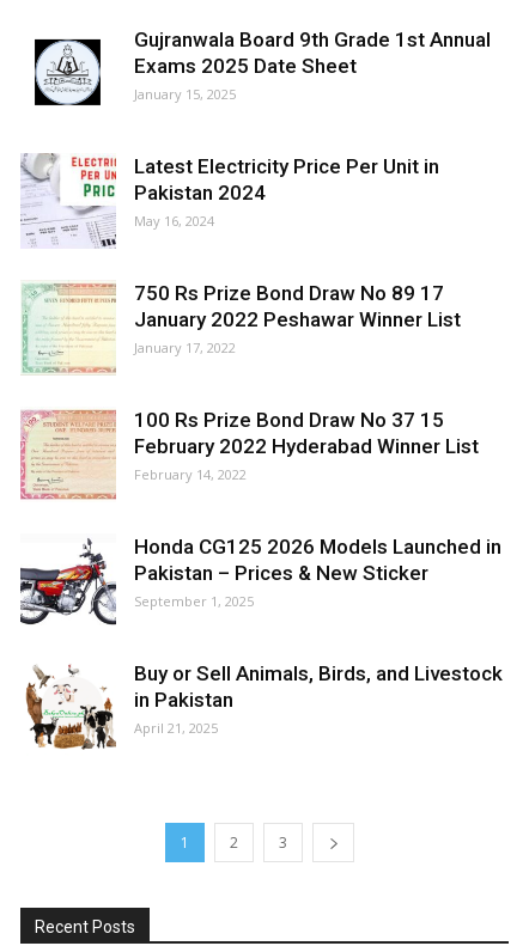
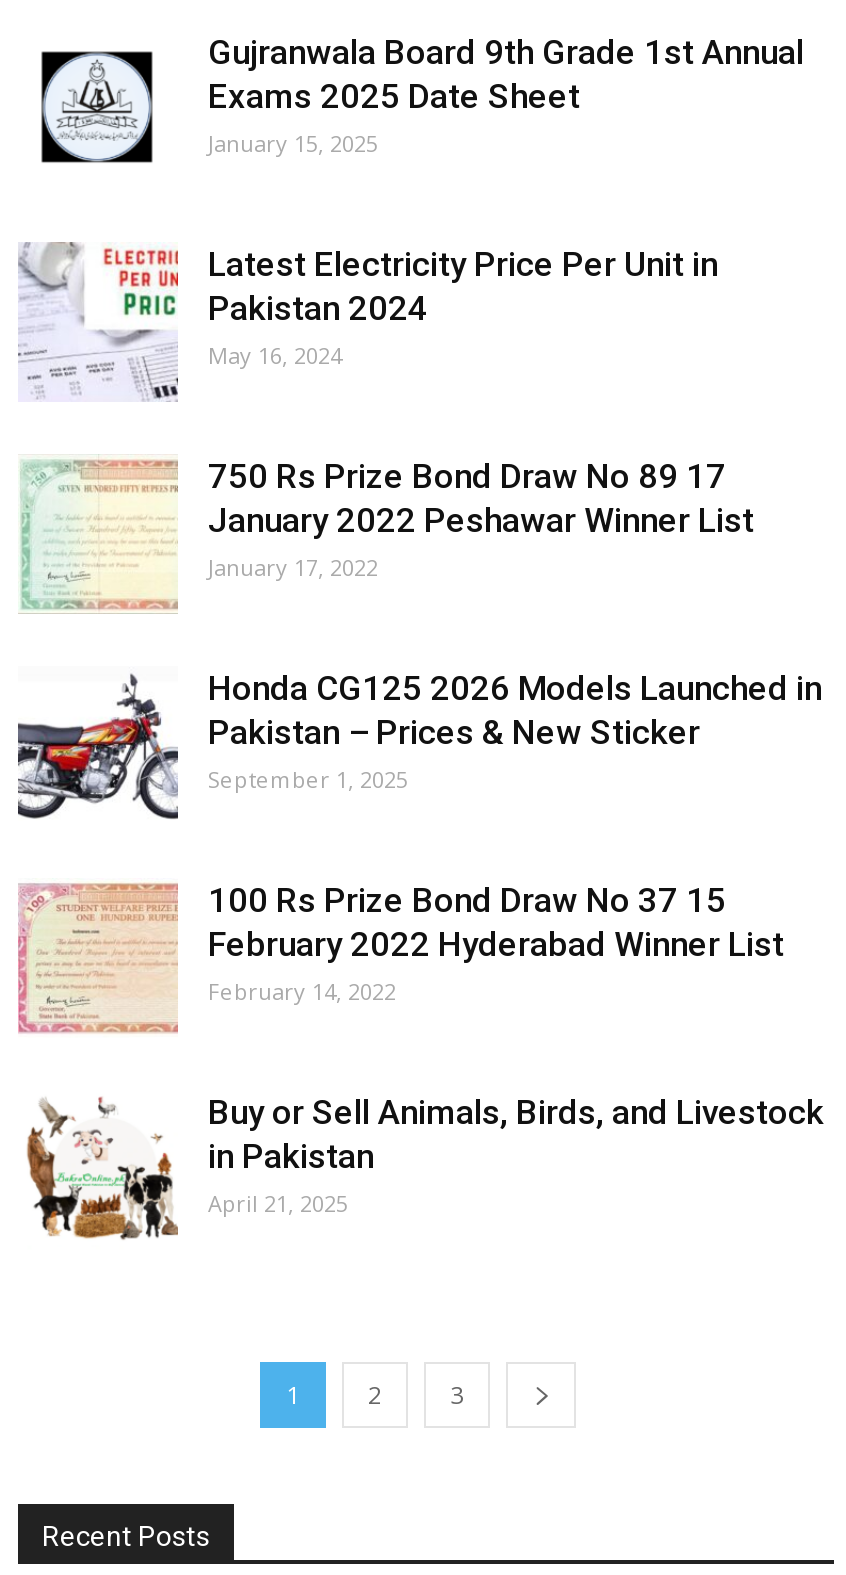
moved [18,407,479,501] -> [14,878,784,1036]: [image] | 100 Rs Prize Bond Draw No 37 15 | February 2022 Hyderabad Winner List | February 14, 2022
moved [19,534,501,625] -> [16,667,822,820]: [image] | Honda CG125 2026 Models Launched in | Pakistan – Prices & New Sticker | September 1, 2025

